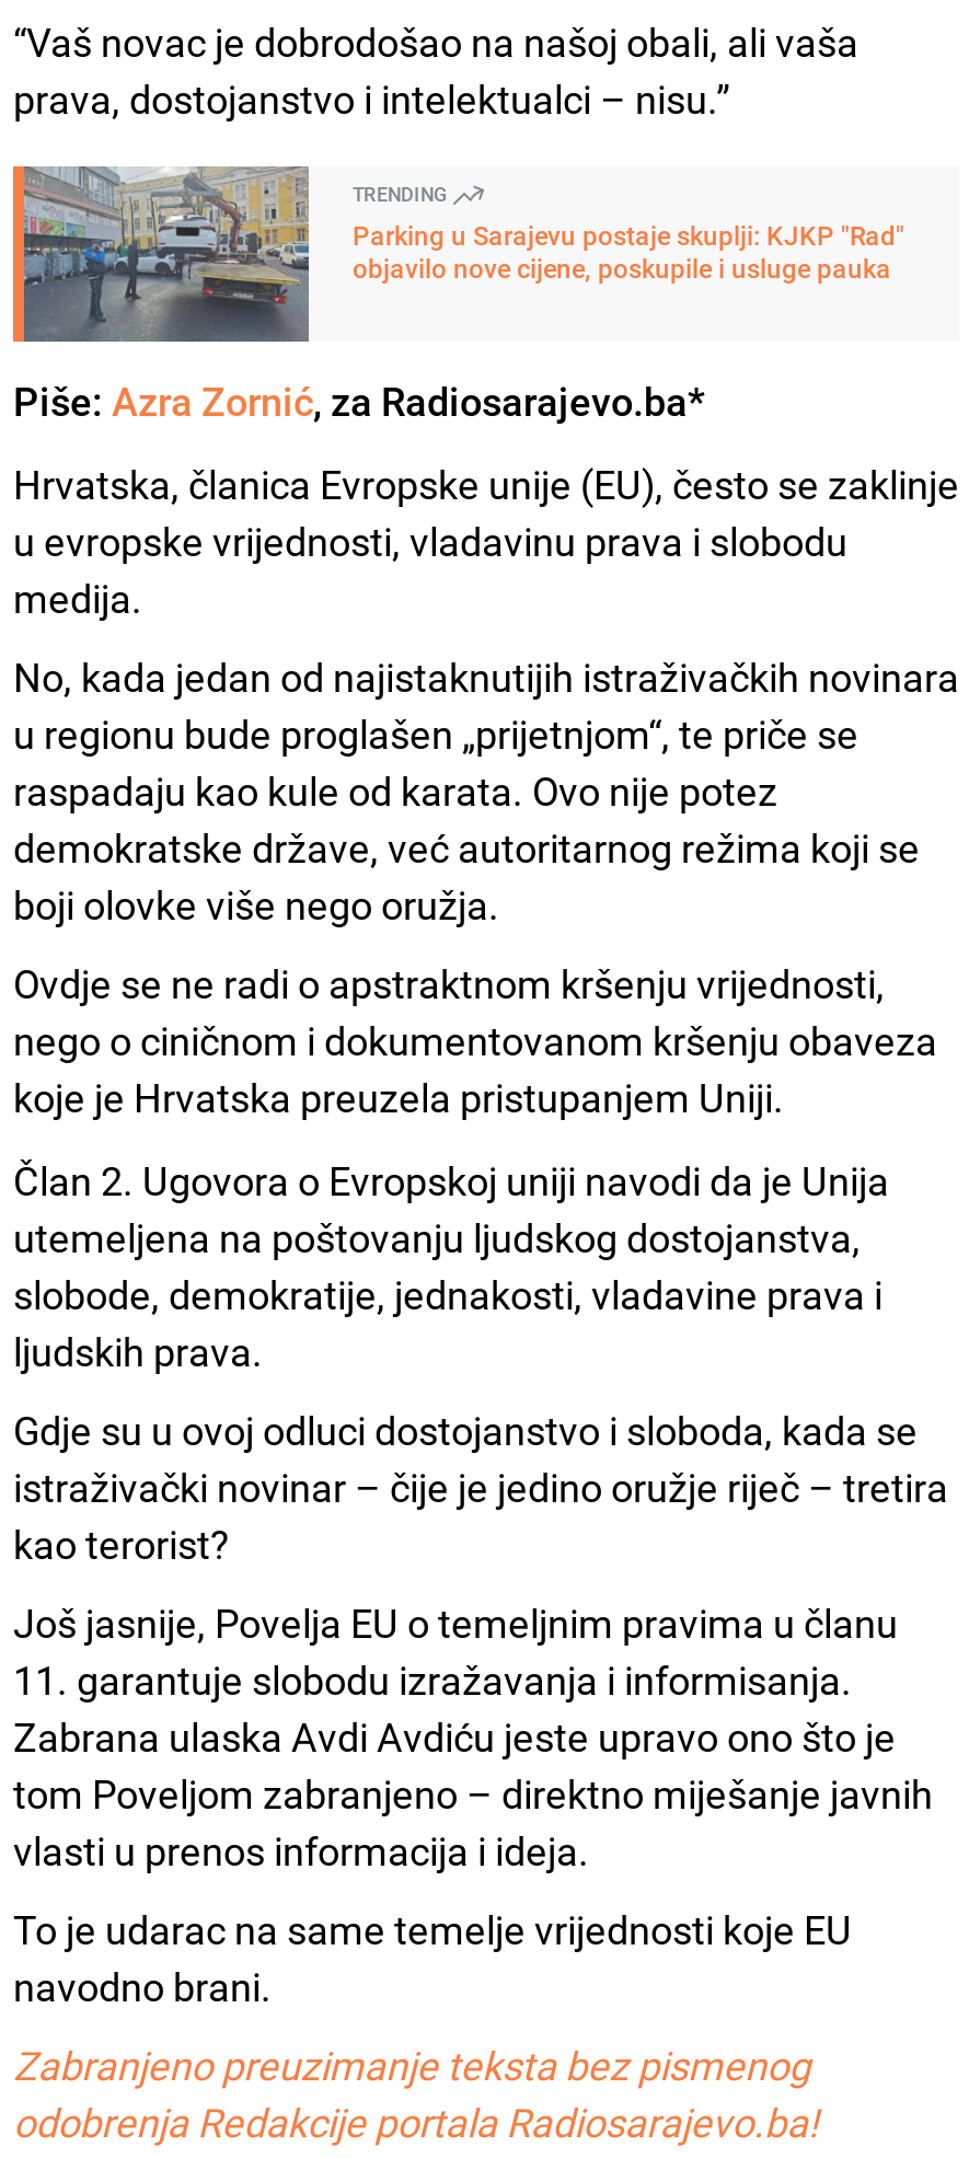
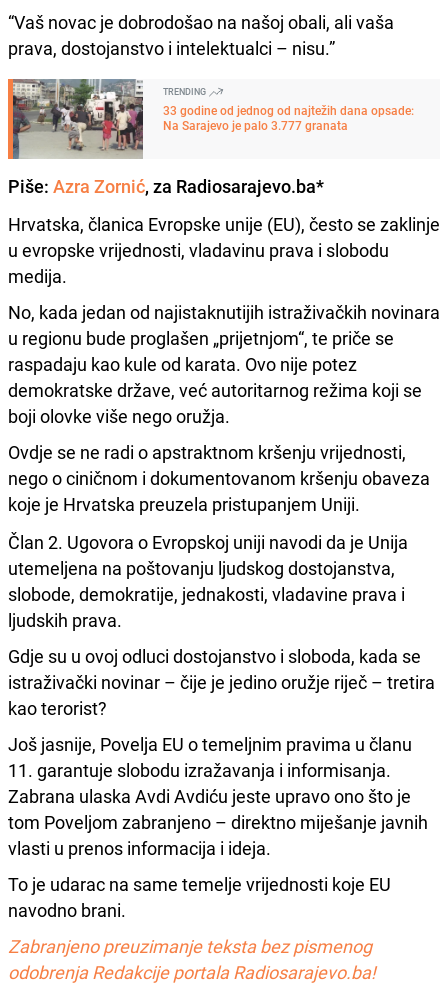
[22,166,904,342] [image] | Parking u Sarajevu postaje skuplji: KJKP "Rad" | objavilo nove cijene, poskupile i usluge pauka -> [12,78,414,159] [image] | 33 godine od jednog od najtežih dana opsade: | Na Sarajevo je palo 3.777 granata

